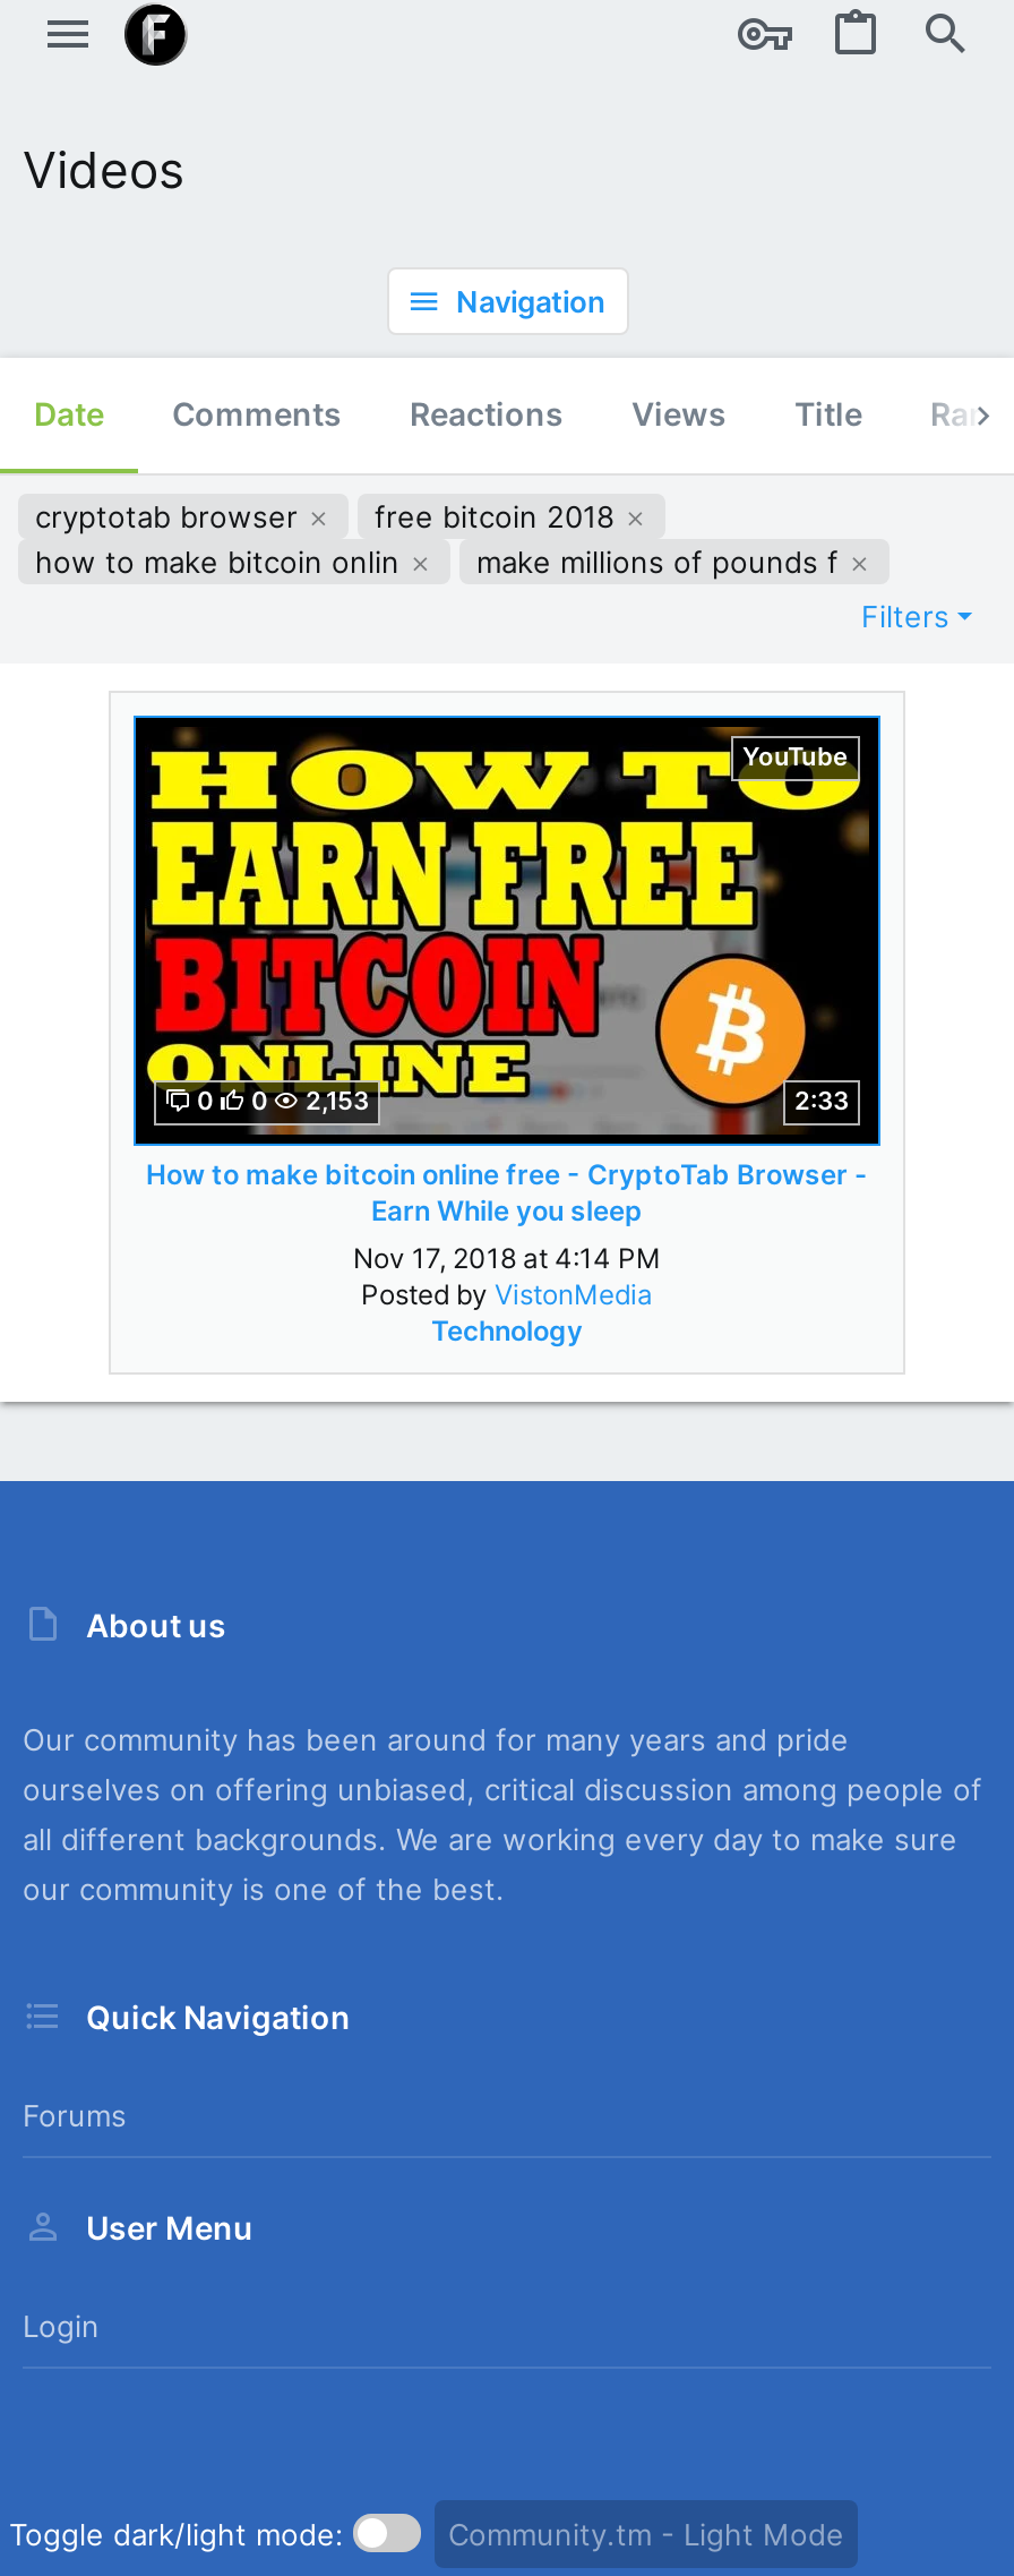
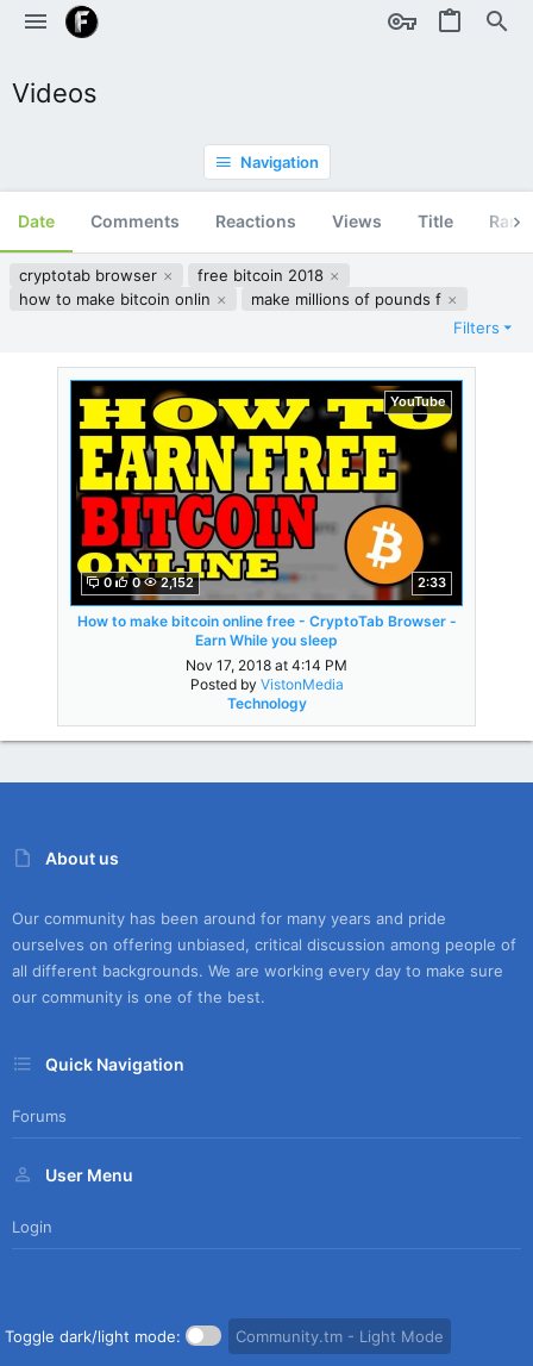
[190,1085,369,1116] 0 0 2,153 -> [100,574,194,591] 0 0 2,152

